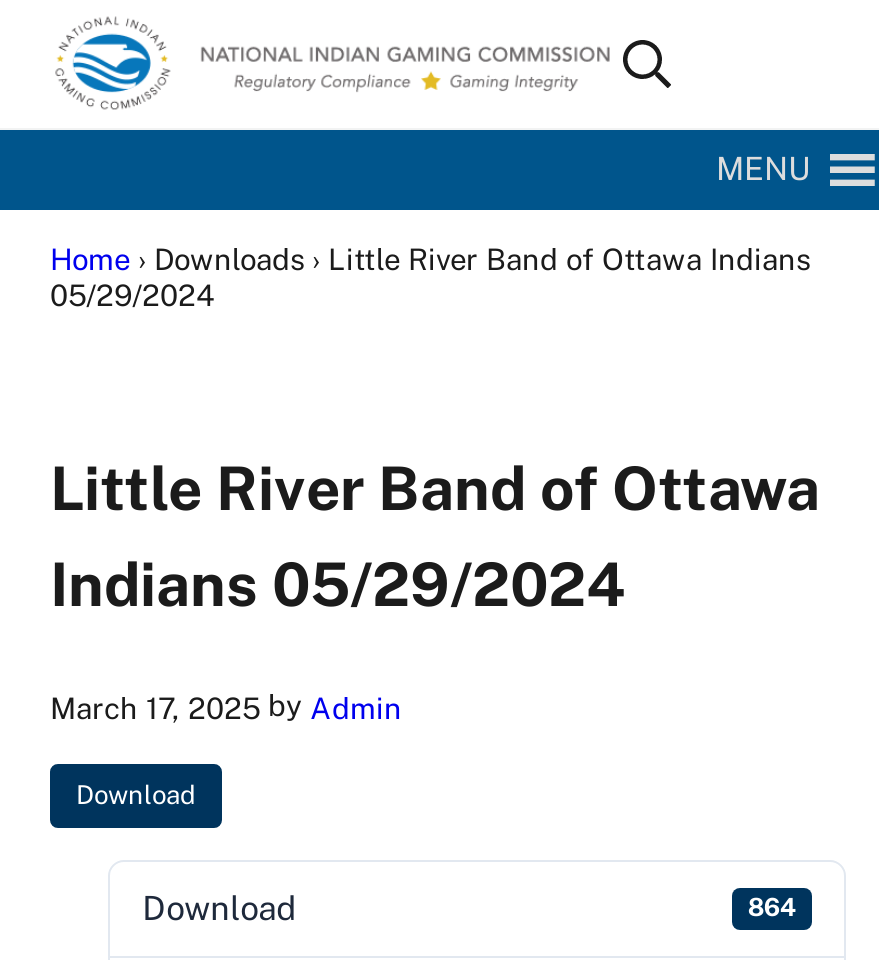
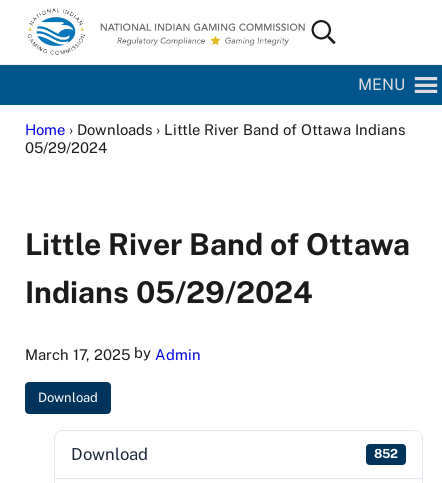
[748,892,796,922] 864 -> [374,446,398,461] 852

